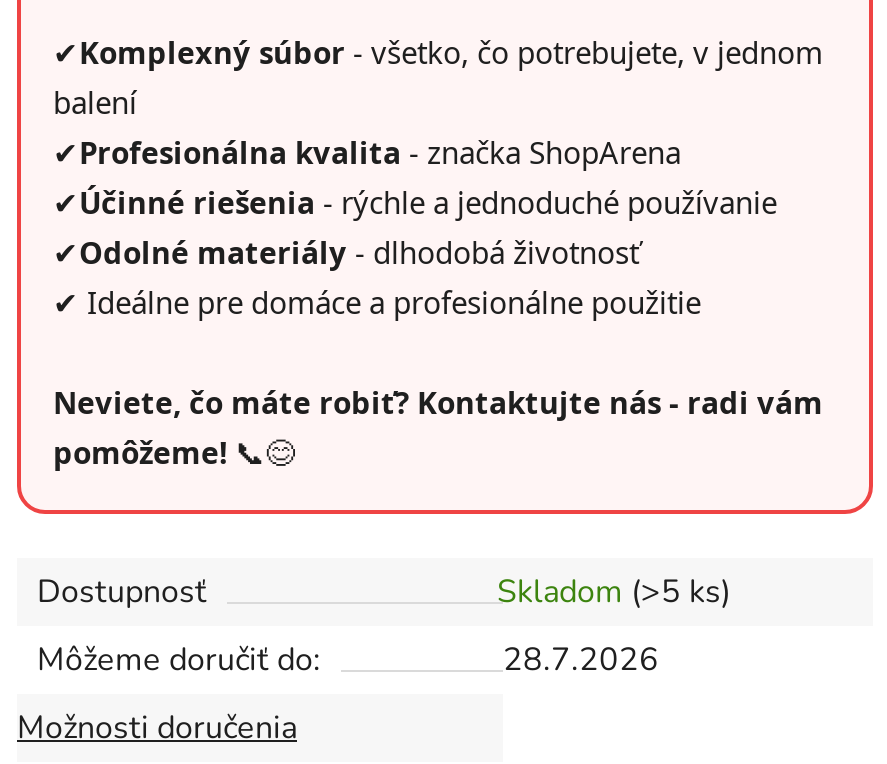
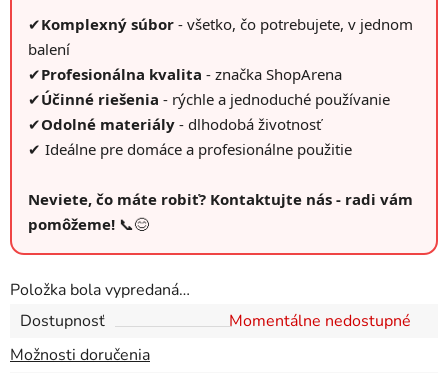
none -> [10,279,190,301] Položka bola vypredaná…
[37,570,731,682] Skladom (>5 ks) | Môžeme doručiť do: | 28.7.2026 -> [229,310,411,332] Momentálne nedostupné
moved [37,570,207,614] -> [20,310,105,332]: Dostupnosť

